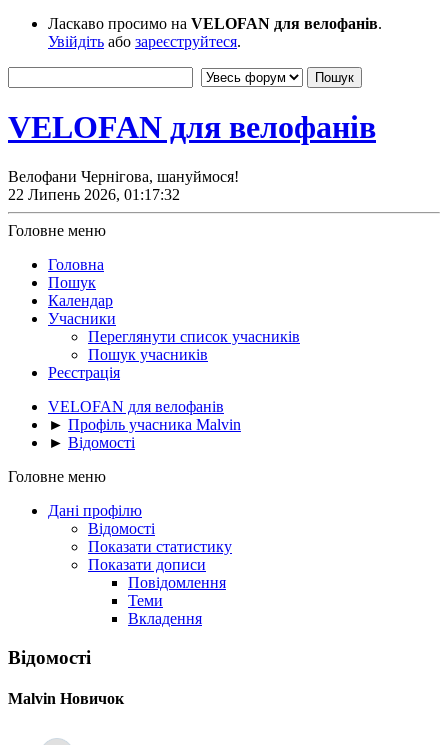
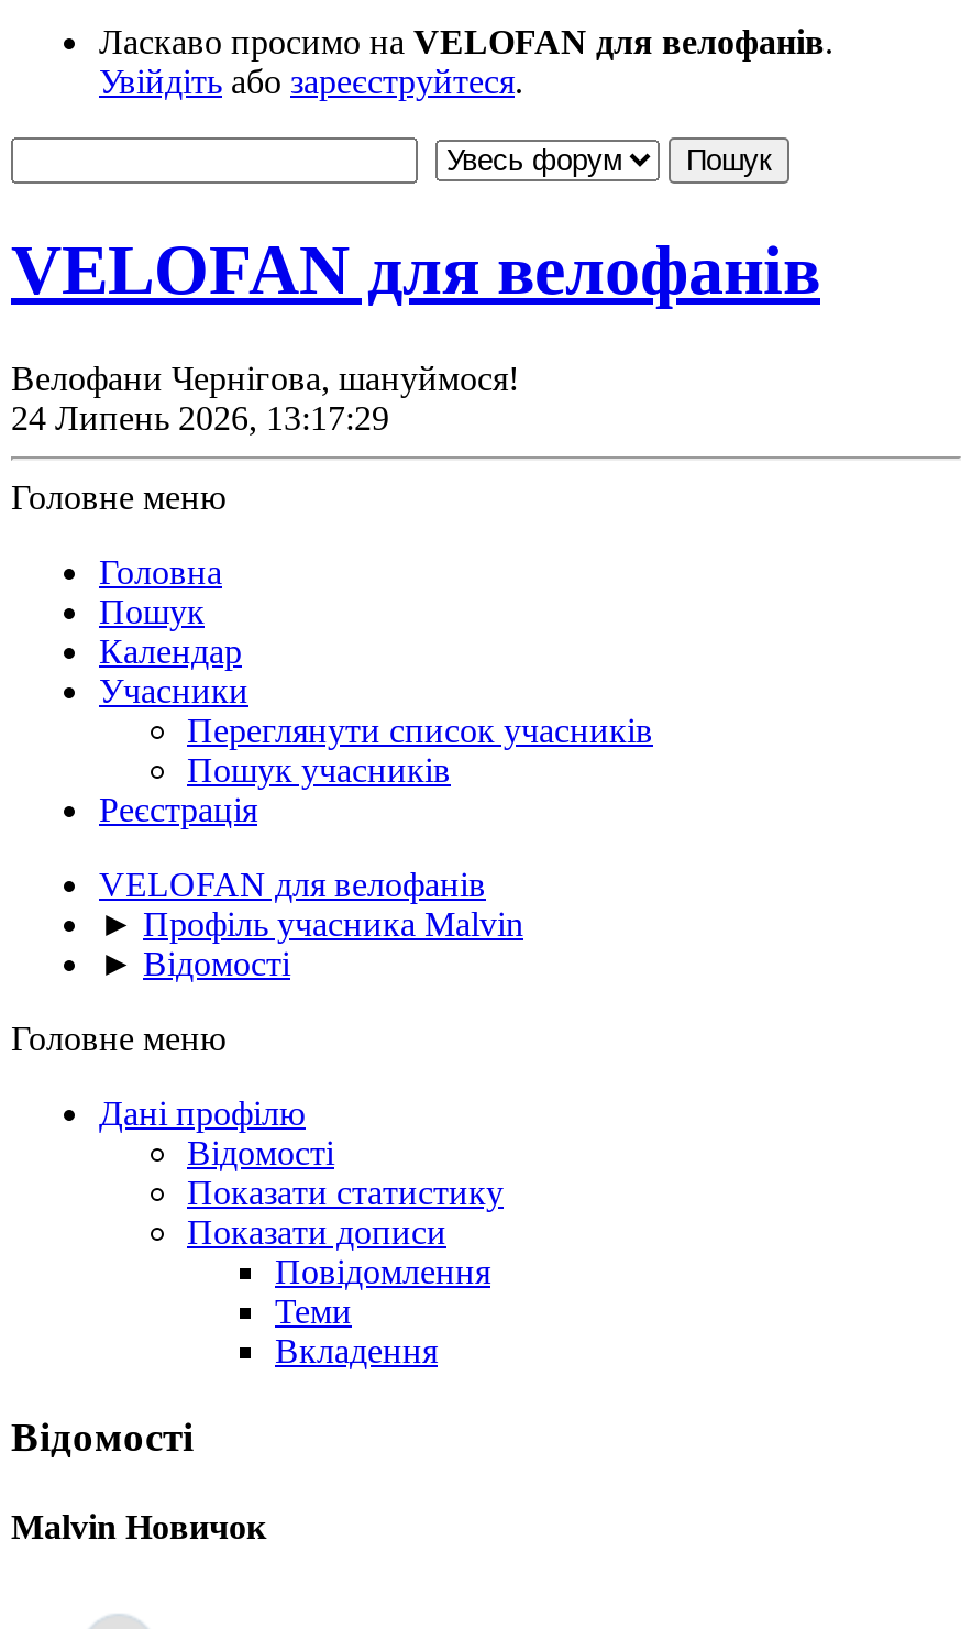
[8,186,180,203] 22 Липень 2026, 01:17:32 -> [11,399,389,436] 24 Липень 2026, 13:17:29

